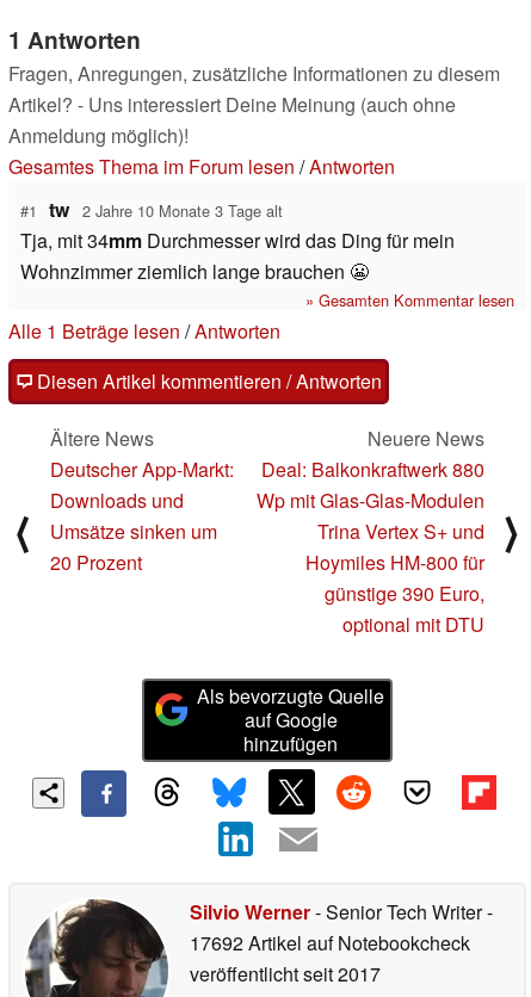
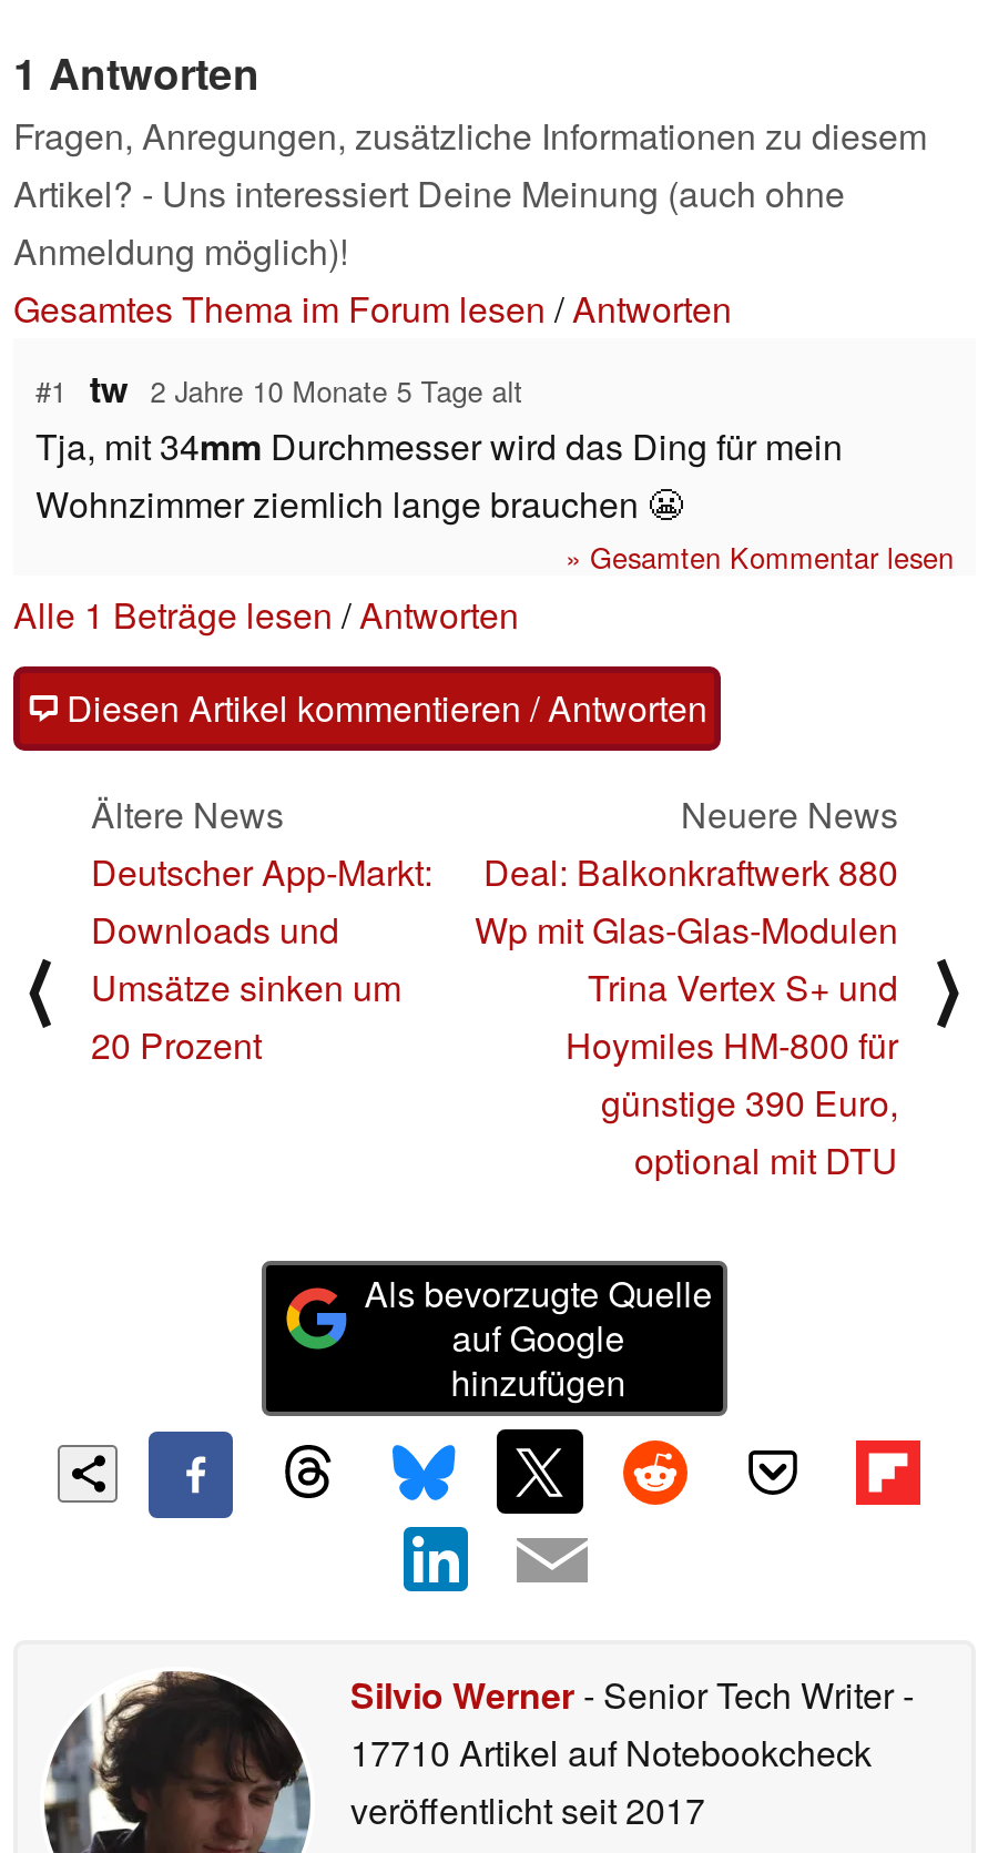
[20,196,283,223] #1 tw 2 Jahre 10 Monate 3 Tage alt -> [35,364,523,415] #1 tw 2 Jahre 10 Monate 5 Tage alt
[190,929,470,957] 17692 Artikel auf Notebookcheck -> [350,1727,872,1778] 17710 Artikel auf Notebookcheck

